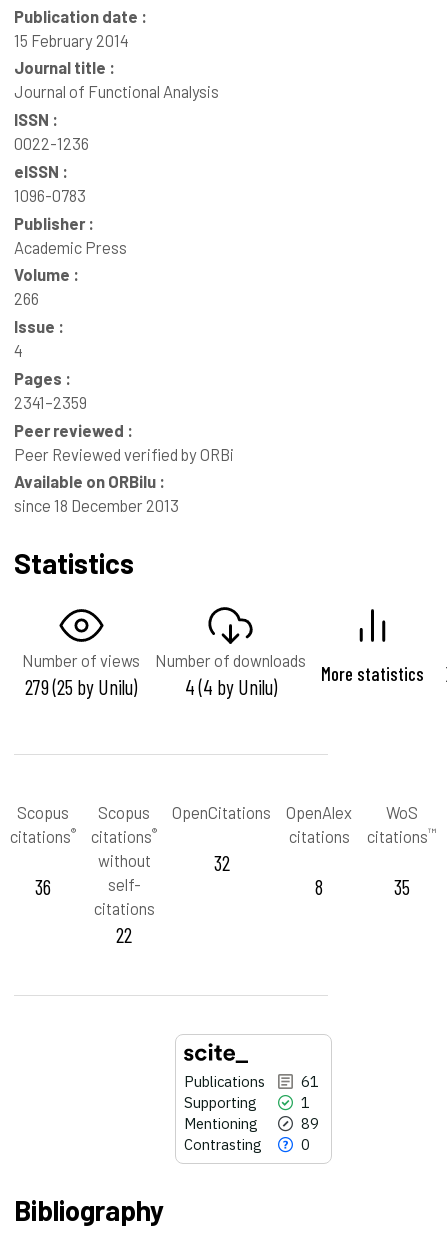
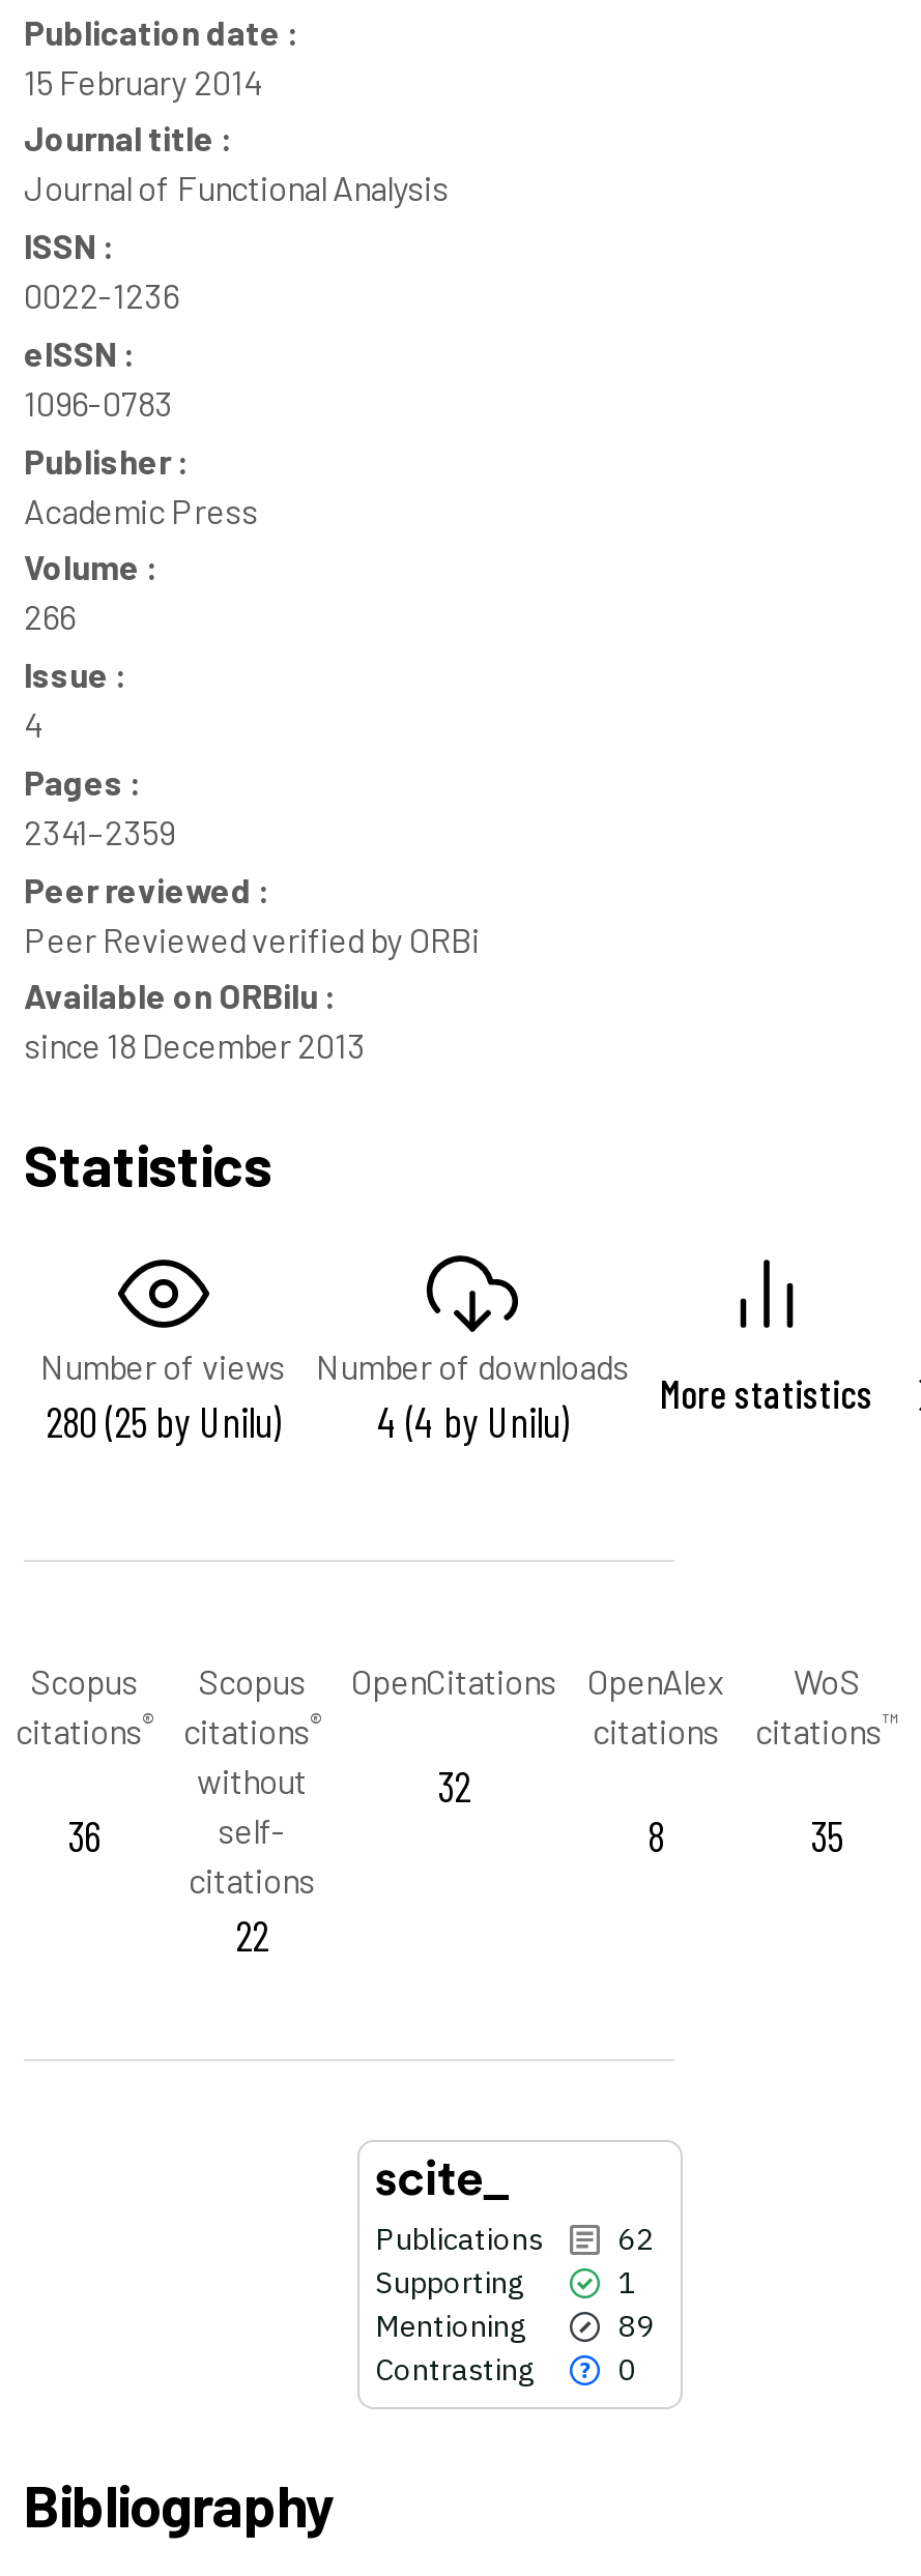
[25,663,424,699] 279 (25 by Unilu) 4 (4 by Unilu) More statistics -> [46,1371,873,1446] 280 (25 by Unilu) 4 (4 by Unilu) More statistics
[183,1072,318,1091] Publications 61 -> [375,2219,655,2259] Publications 62

